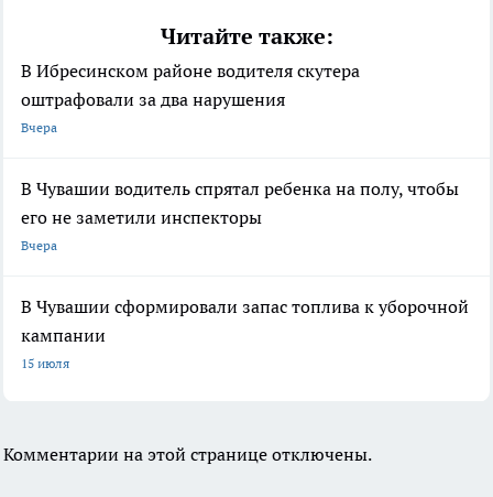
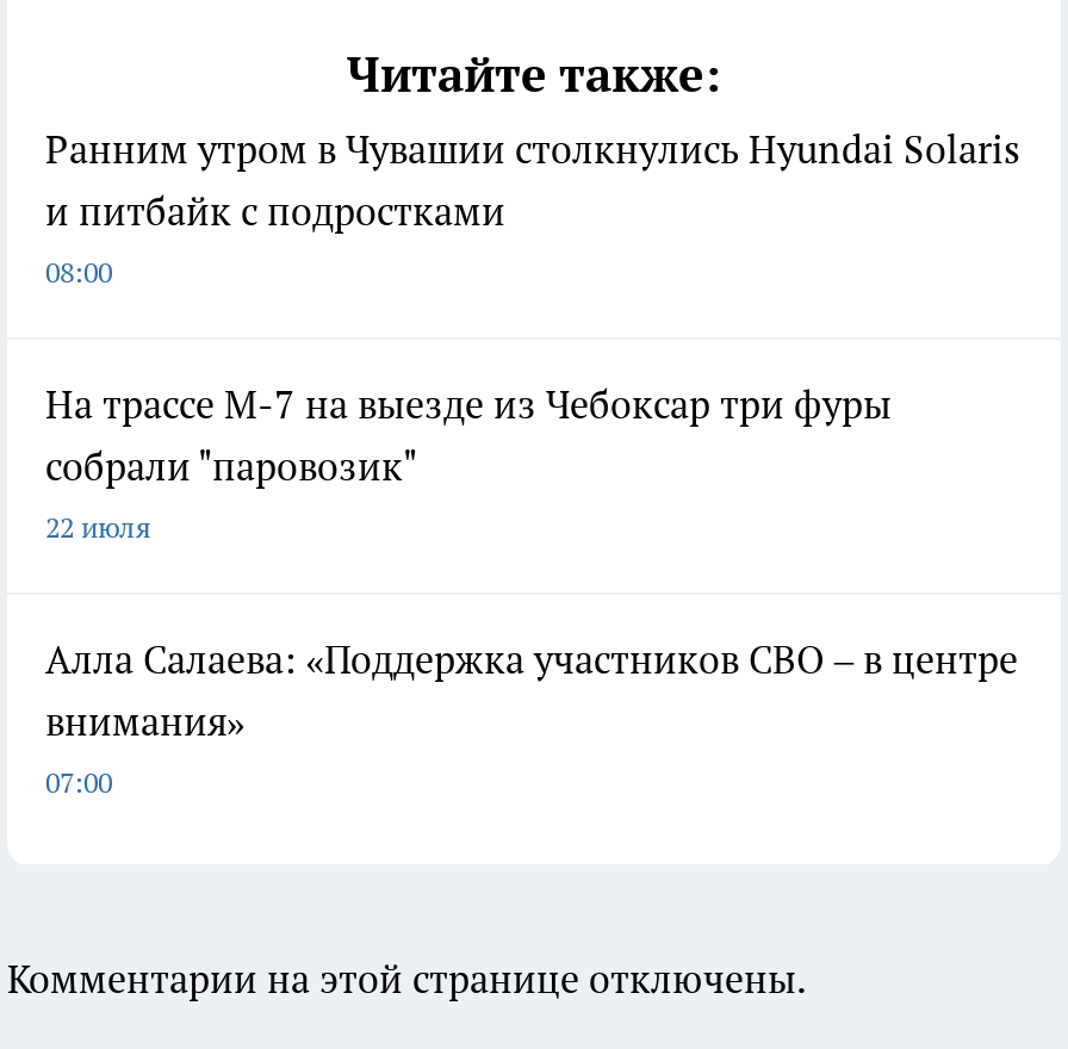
[21,59,360,135] В Ибресинском районе водителя скутера | оштрафовали за два нарушения | Вчера -> [45,124,1020,289] Ранним утром в Чувашии столкнулись Hyundai Solaris | и питбайк с подростками | 08:00
[21,177,459,253] В Чувашии водитель спрятал ребенка на полу, чтобы | его не заметили инспекторы | Вчера -> [45,380,892,544] На трассе М-7 на выезде из Чебоксар три фуры | собрали "паровозик" | 22 июля
[21,295,469,371] В Чувашии сформировали запас топлива к уборочной | кампании | 15 июля -> [45,635,1018,799] Алла Салаева: «Поддержка участников СВО – в центре | внимания» | 07:00

